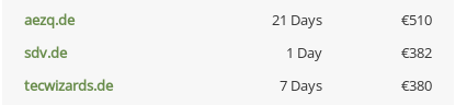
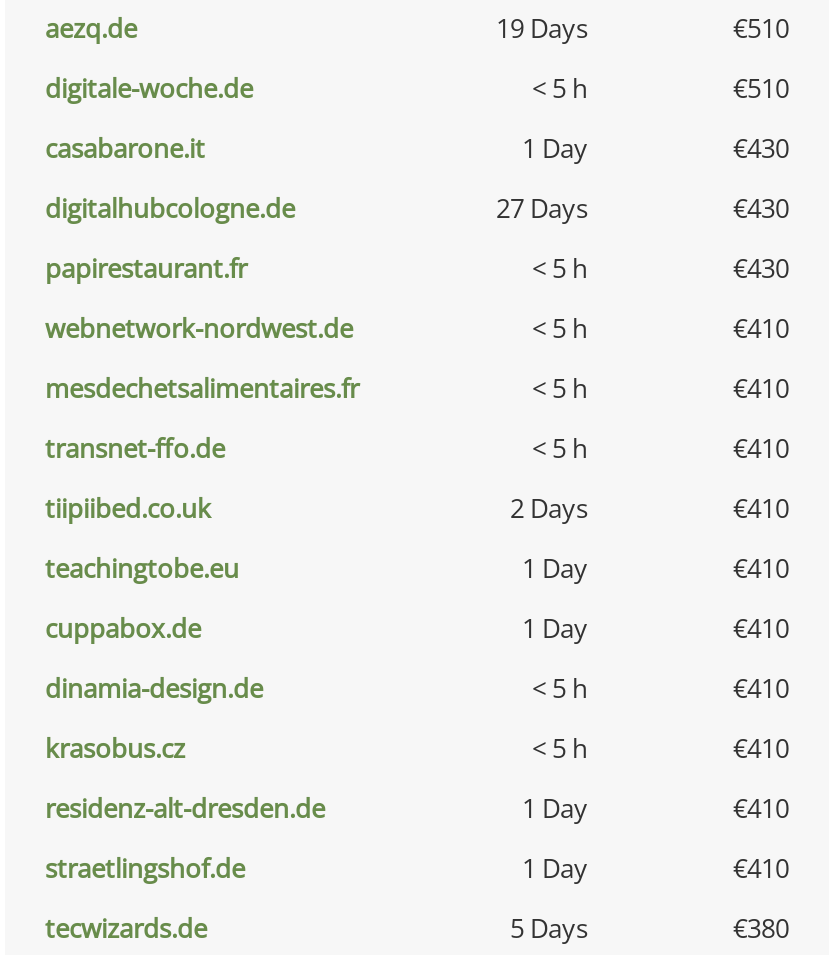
[271,10,322,30] 21 Days -> [496,10,588,46] 19 Days
[24,43,67,62] sdv.de -> [45,70,789,166] digitale-woche.de | < 5 h | €510 | casabarone.it
[401,43,432,62] €382 -> [45,130,789,886] €430 | digitalhubcologne.de | 27 Days | €430 | papirestaurant.fr | < 5 h | €430 | webnetwork-nordwest.de | < 5 h | €410 | mesdechetsalimentaires.fr | < 5 h | €410 | transnet-ffo.de | < 5 h | €410 | tiipiibed.co.uk | 2 Days | €410 | teachingtobe.eu | 1 Day | €410 | cuppabox.de | 1 Day | €410 | dinamia-design.de | < 5 h | €410 | krasobus.cz | < 5 h | €410 | residenz-alt-dresden.de | 1 Day | €410 | straetlingshof.de | 1 Day | €410
[279,75,322,95] 7 Days -> [510,910,588,946] 5 Days

